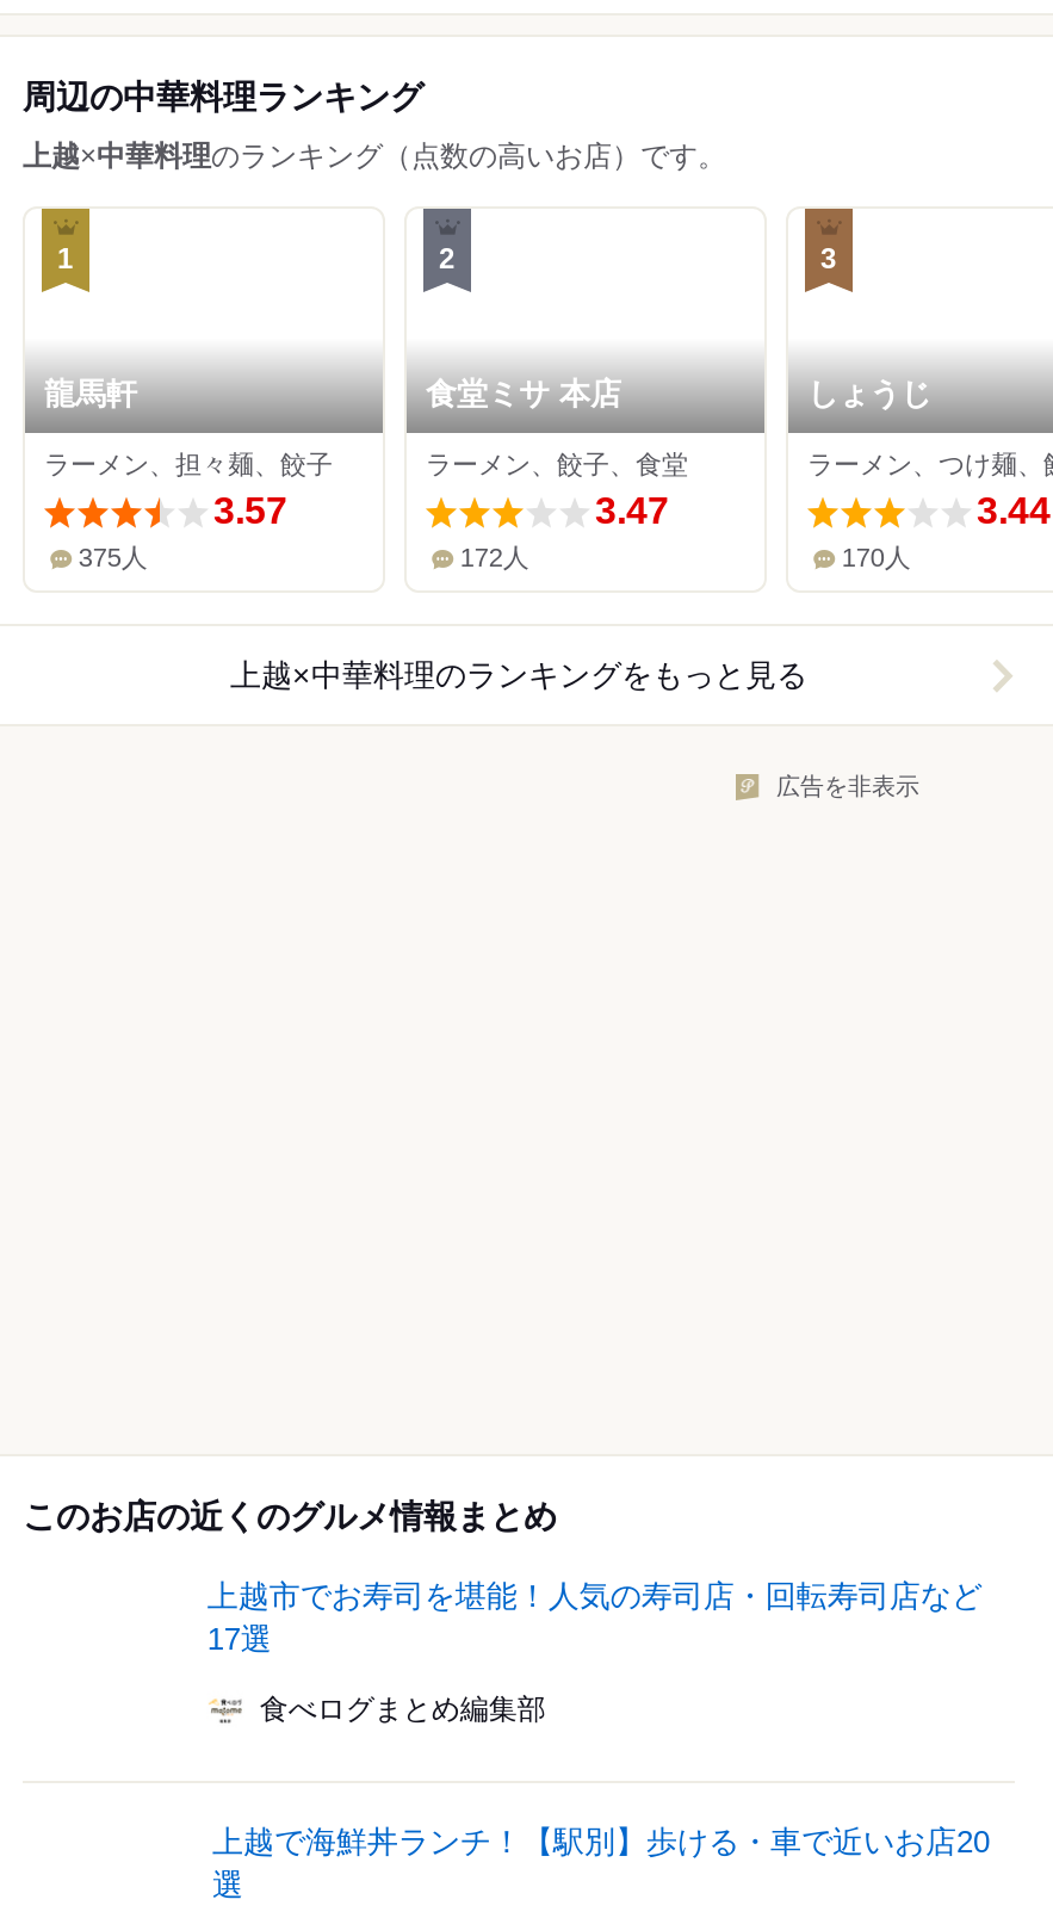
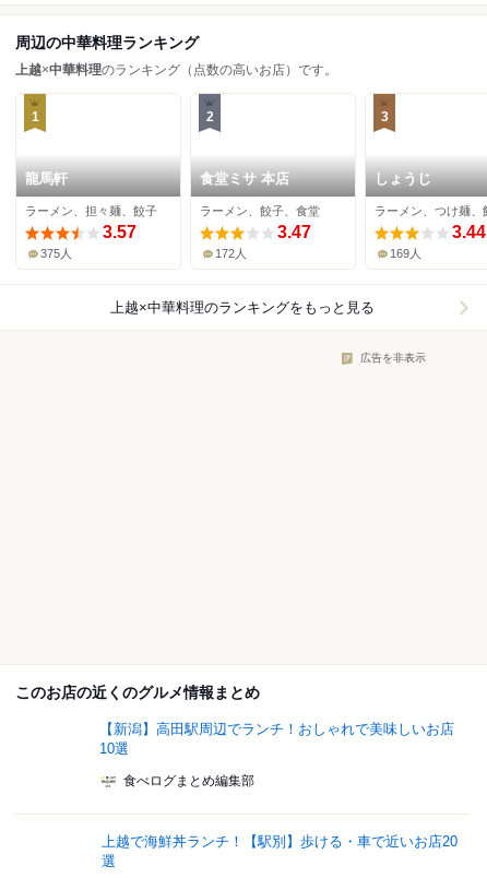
[842,543,911,572] 170人 -> [390,247,422,260] 169人
[207,1579,982,1657] 上越市でお寿司を堪能！人気の寿司店・回転寿司店など | 17選 -> [100,721,455,757] 【新潟】高田駅周辺でランチ！おしゃれで美味しいお店 | 10選

